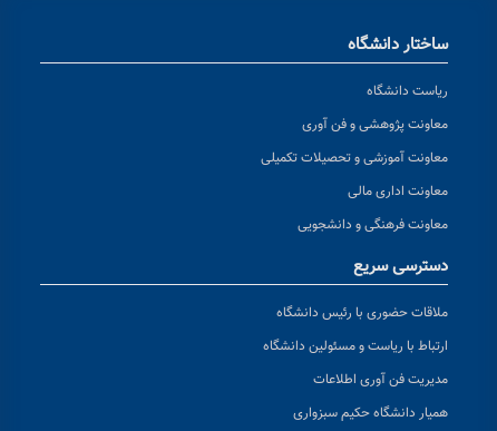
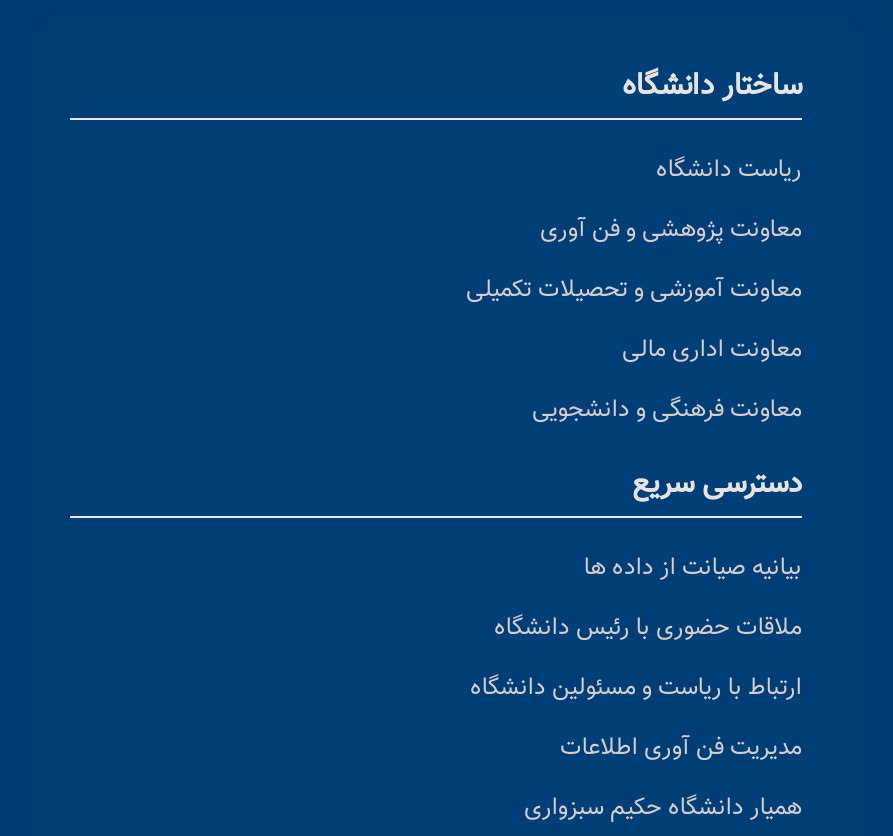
none -> [584,551,802,587] بیانیه صیانت از داده ها

